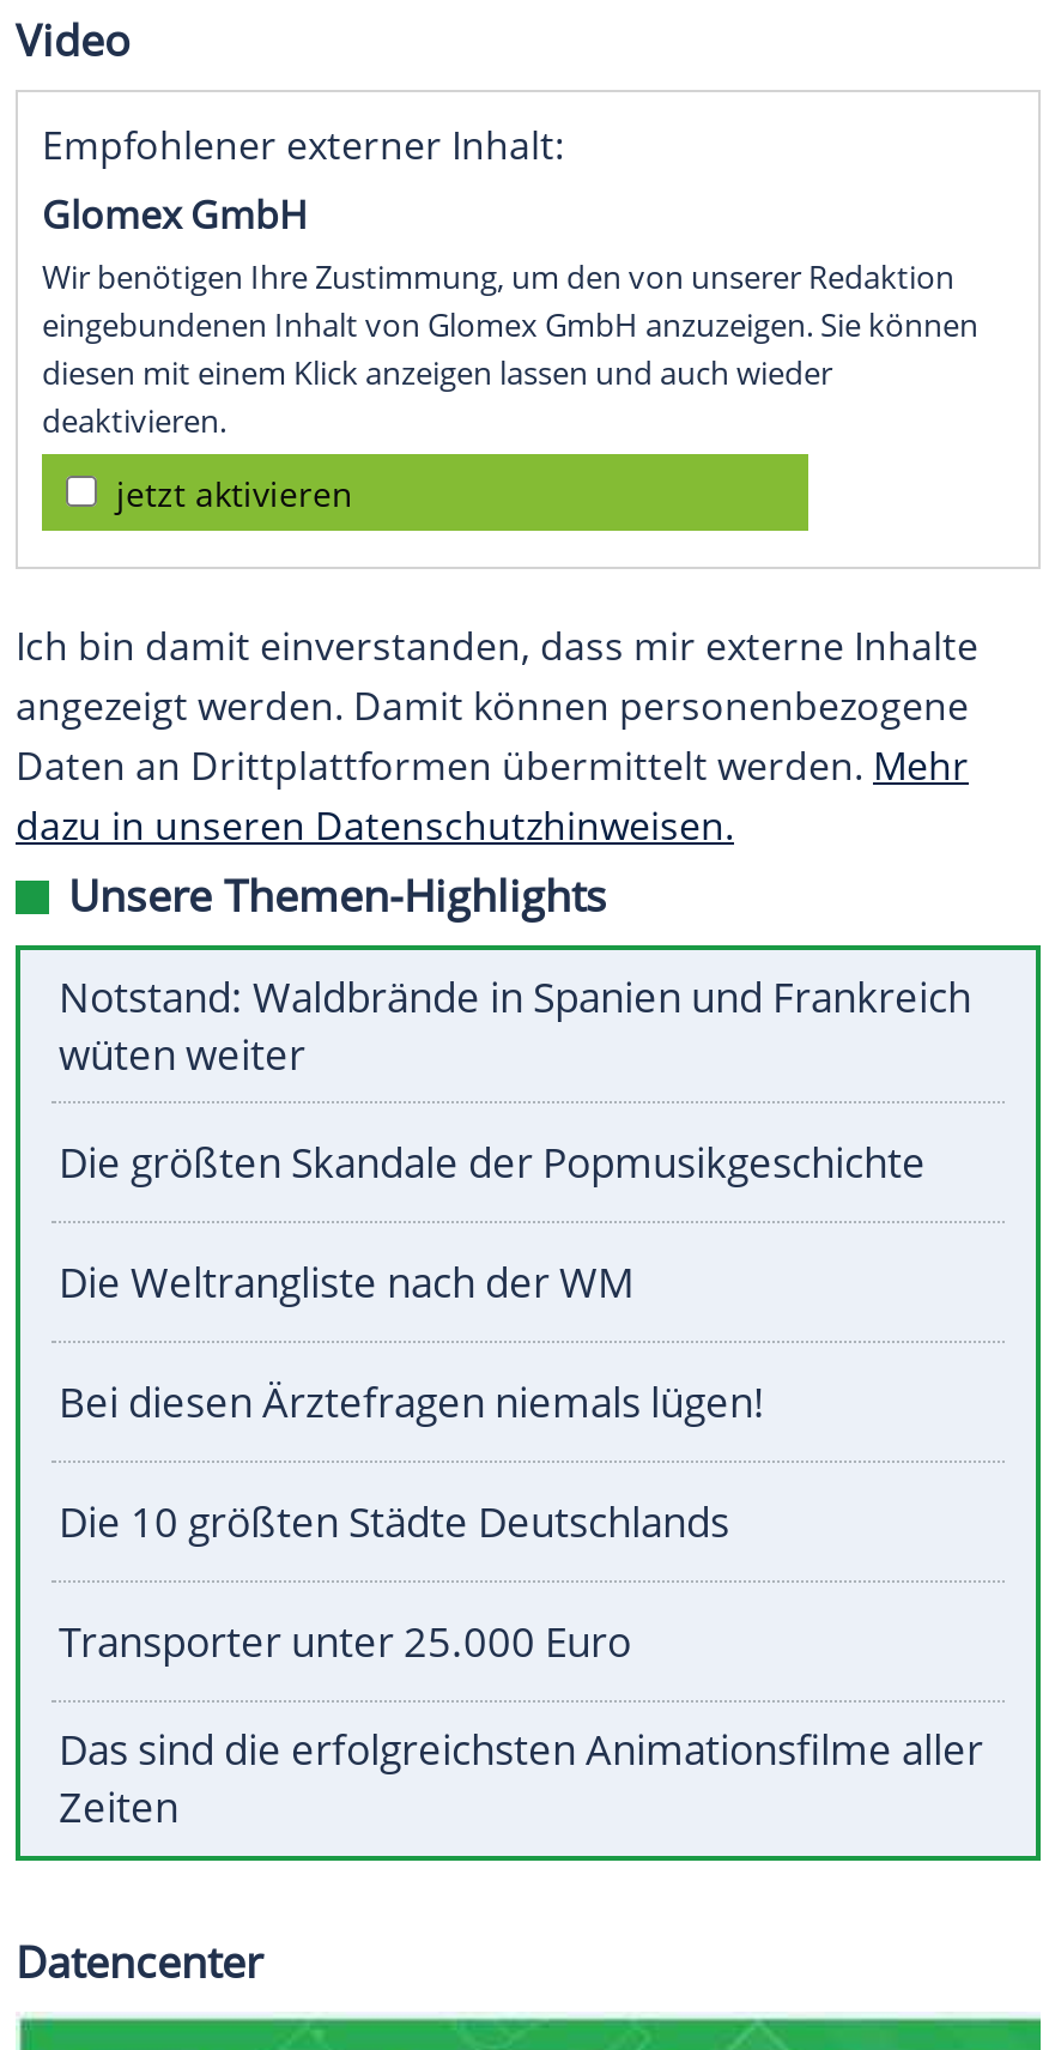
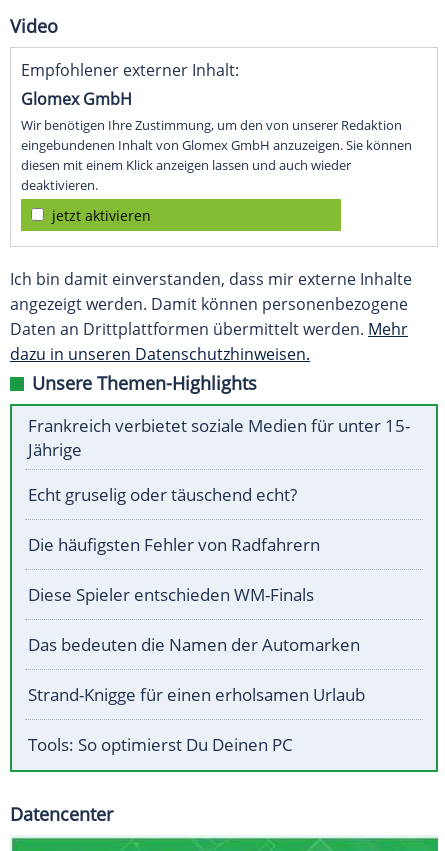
[59,970,971,1083] Notstand: Waldbrände in Spanien und Frankreich | wüten weiter -> [28,414,410,461] Frankreich verbietet soziale Medien für unter 15- | Jährige
[59,1135,926,1190] Die größten Skandale der Popmusikgeschichte -> [28,483,297,506] Echt gruselig oder täuschend echt?
[59,1255,633,1310] Die Weltrangliste nach der WM -> [28,533,320,556] Die häufigsten Fehler von Radfahrern
[59,1375,765,1430] Bei diesen Ärztefragen niemals lügen! -> [28,583,314,606] Diese Spieler entschieden WM-Finals
[59,1495,729,1550] Die 10 größten Städte Deutschlands -> [28,633,360,656] Das bedeuten die Namen der Automarken
[59,1615,631,1670] Transporter unter 25.000 Euro -> [28,683,365,706] Strand-Knigge für einen erholsamen Urlaub
[59,1722,983,1835] Das sind die erfolgreichsten Animationsfilme aller | Zeiten -> [28,733,293,756] Tools: So optimierst Du Deinen PC

